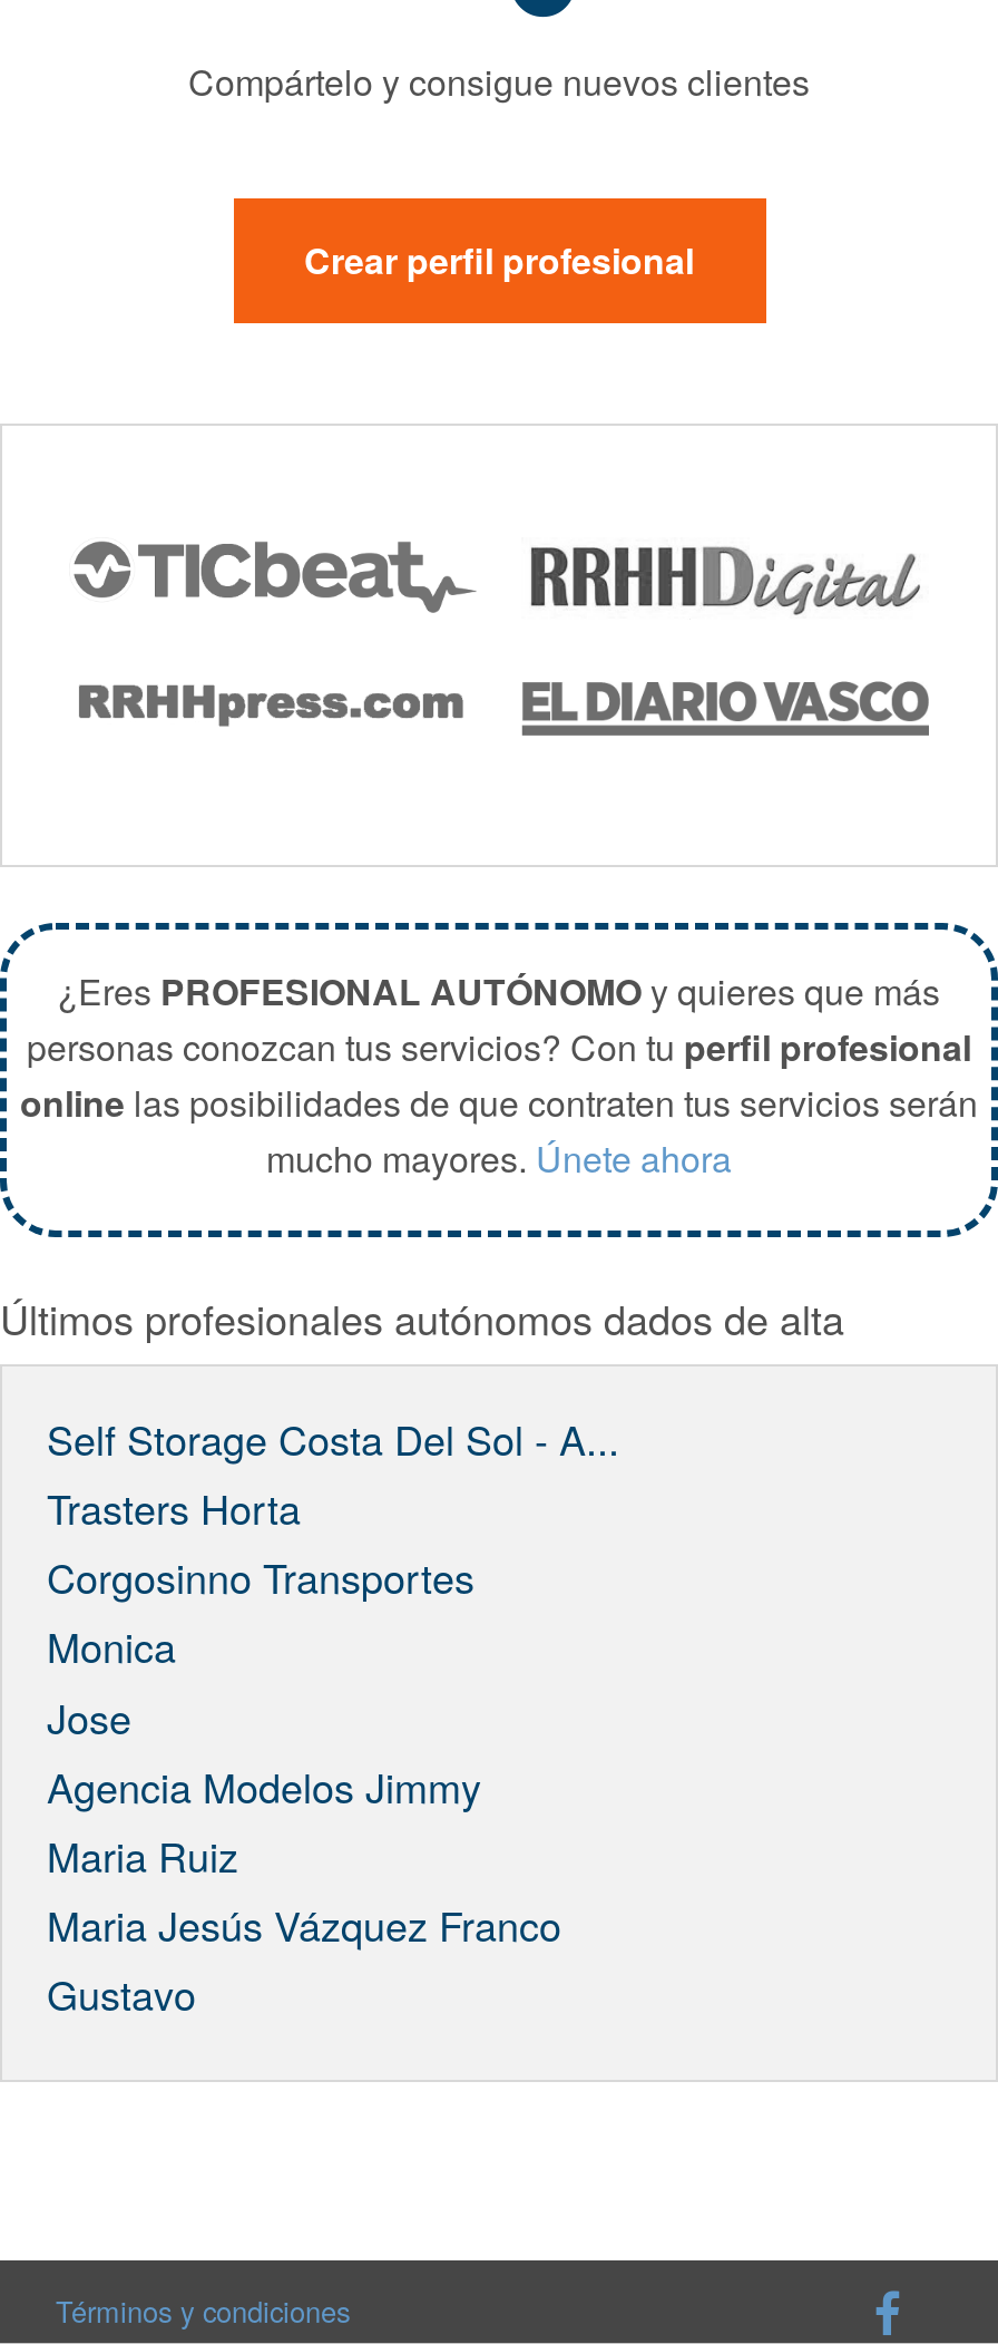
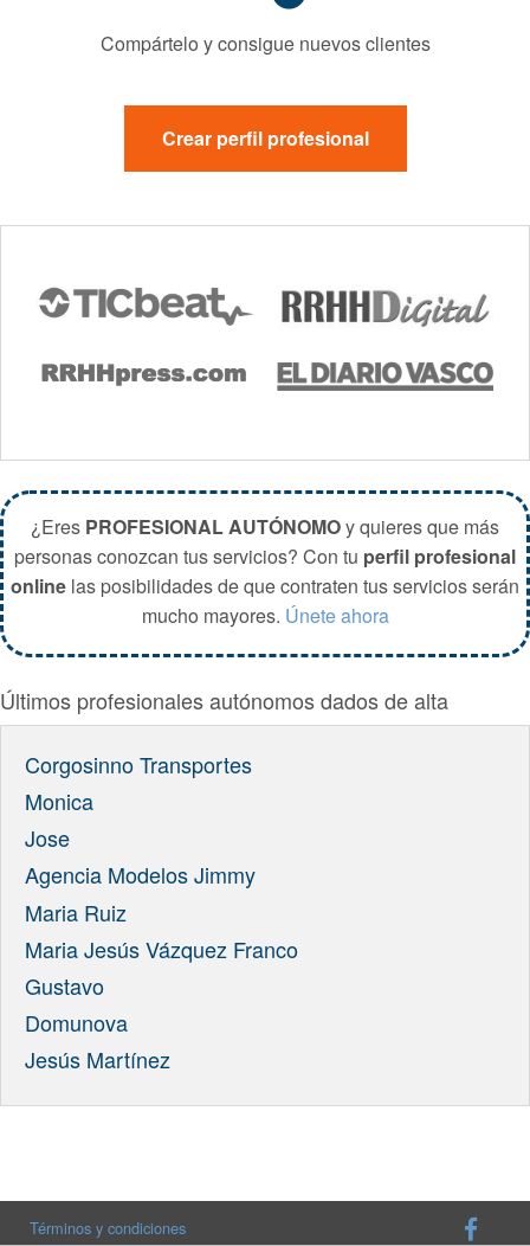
[47,1409,619,1536] Self Storage Costa Del Sol - A... | Trasters Horta -> none
moved [47,1548,561,2023] -> [25,748,298,1001]: Corgosinno Transportes | Monica | Jose | Agencia Modelos Jimmy | Maria Ruiz | Maria Jesús Vázquez Franco | Gustavo
none -> [25,1007,170,1075] Domunova | Jesús Martínez

